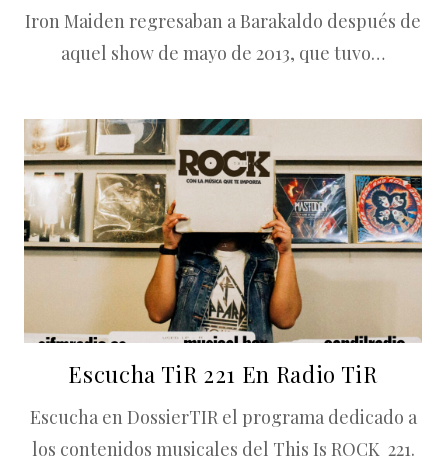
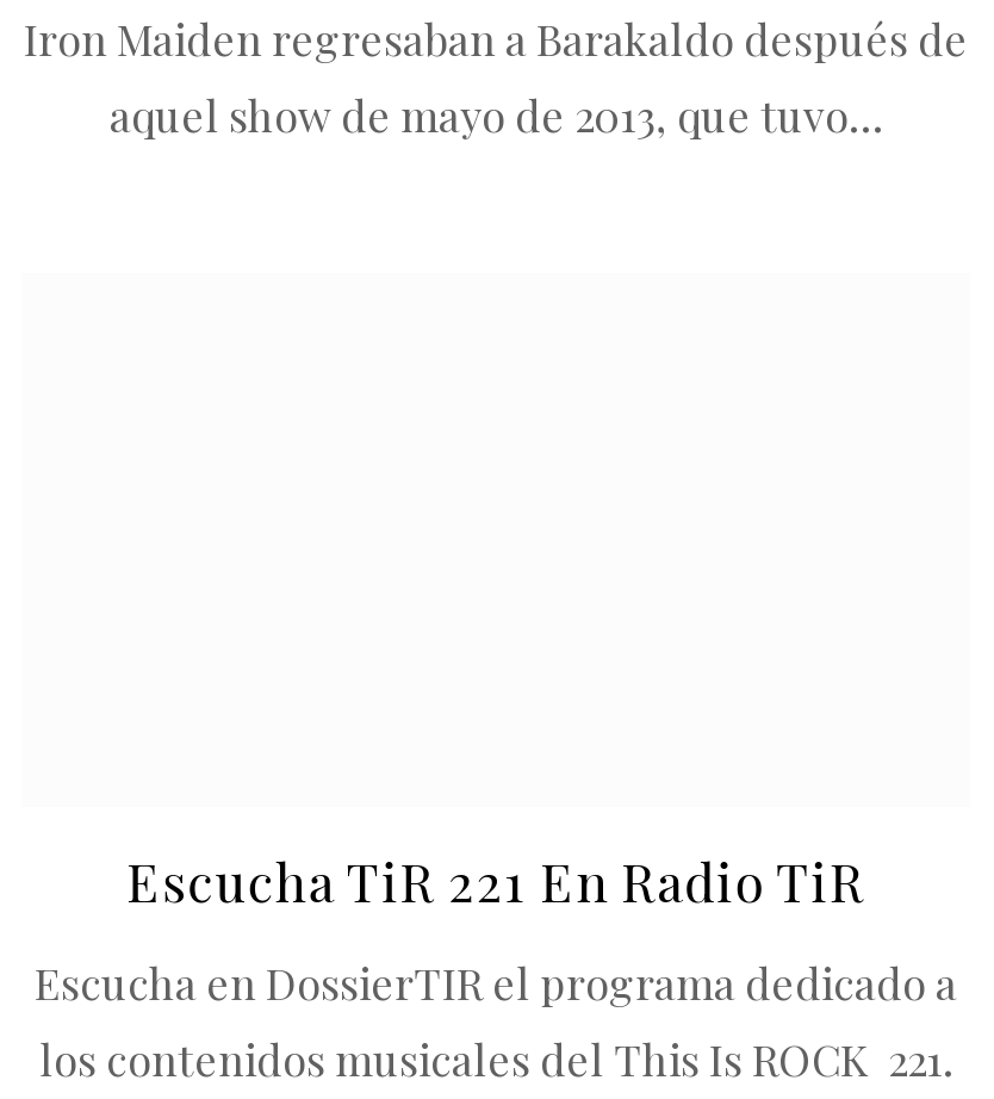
[23,118,423,344] [image] -> none

